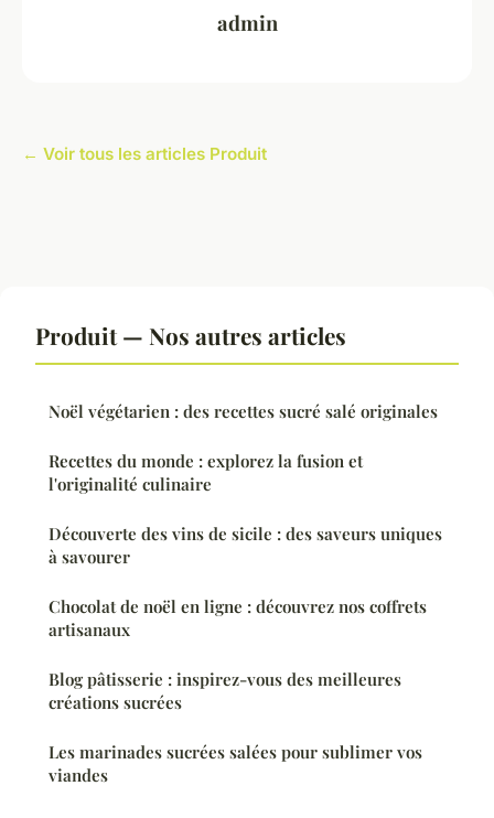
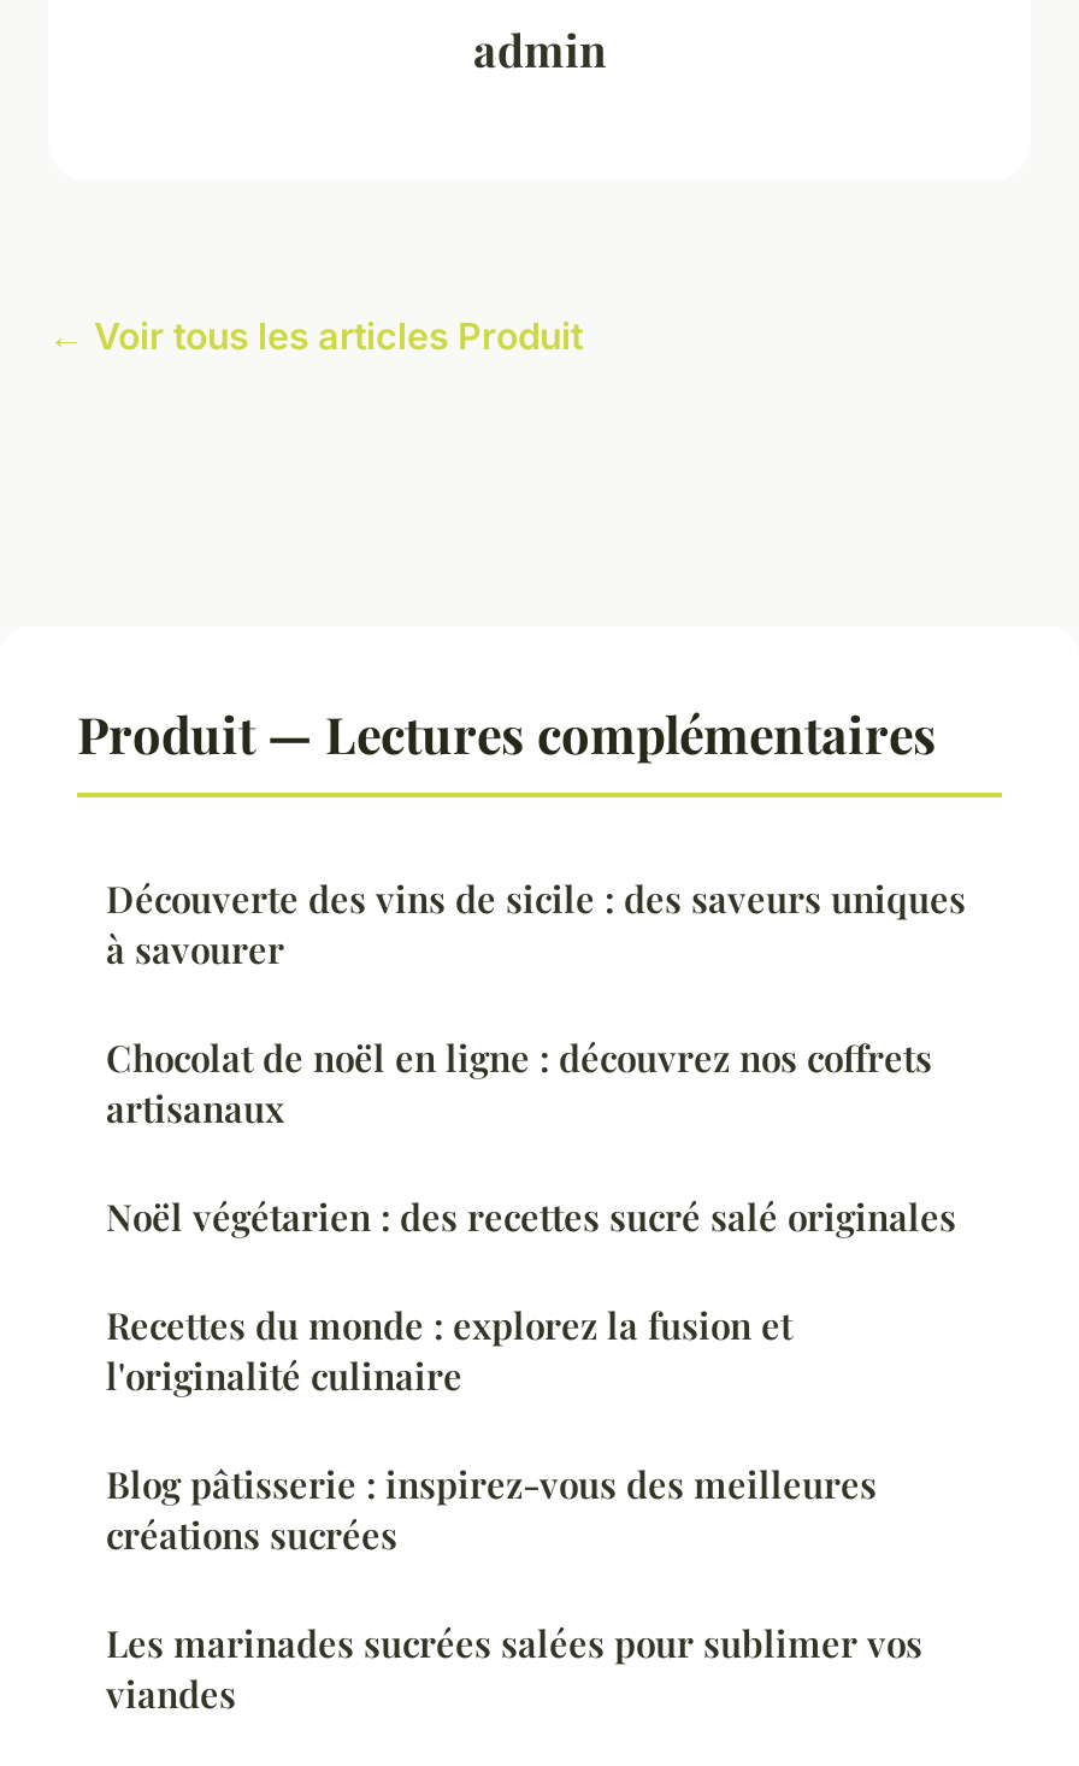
[35,319,346,350] Produit — Nos autres articles -> [77,697,937,765] Produit — Lectures complémentaires
moved [49,400,438,494] -> [106,1191,956,1399]: Noël végétarien : des recettes sucré salé originales | Recettes du monde : explorez la fusion et | l'originalité culinaire
moved [49,522,442,640] -> [106,873,966,1131]: Découverte des vins de sicile : des saveurs uniques | à savourer | Chocolat de noël en ligne : découvrez nos coffrets | artisanaux

